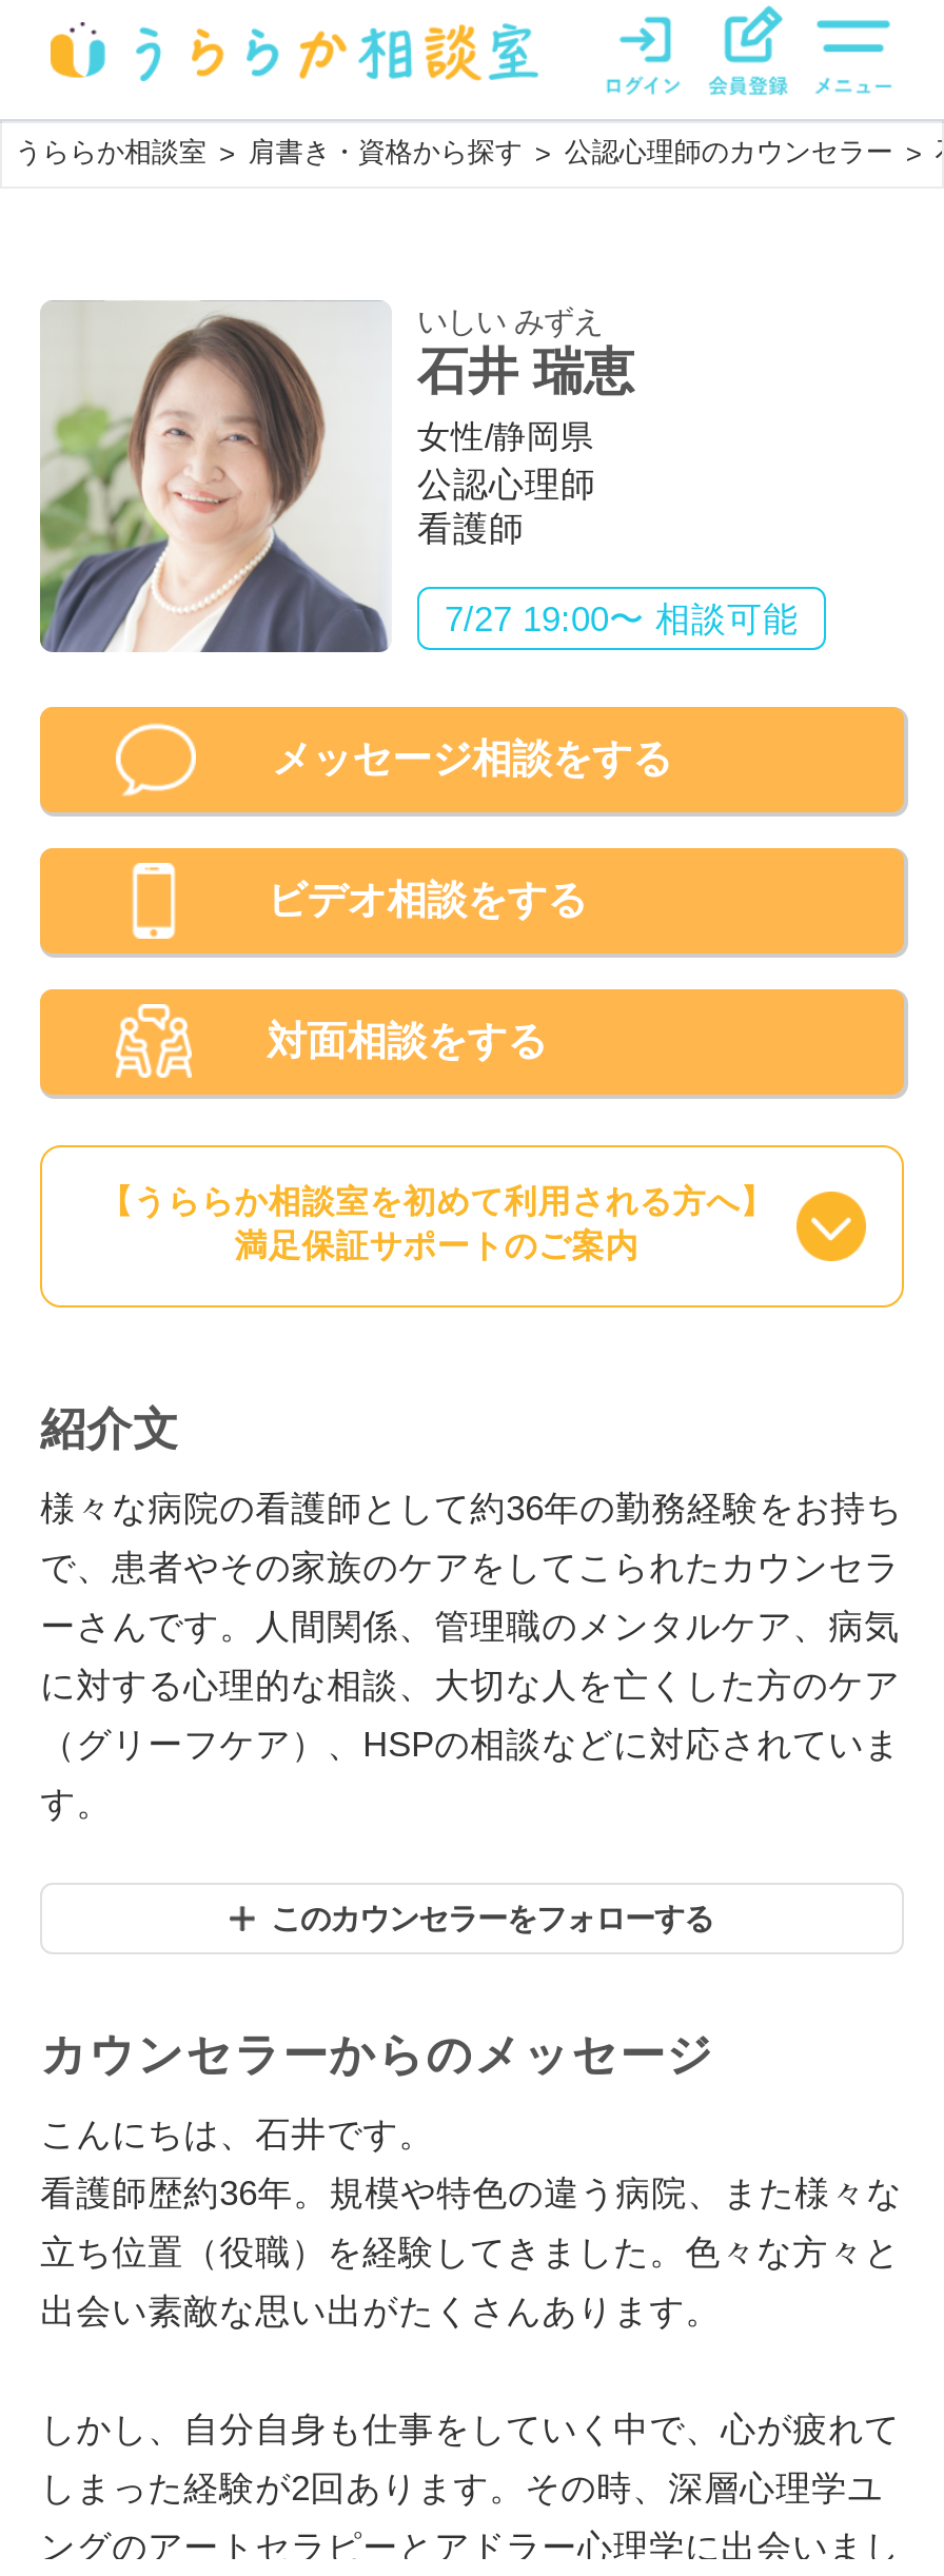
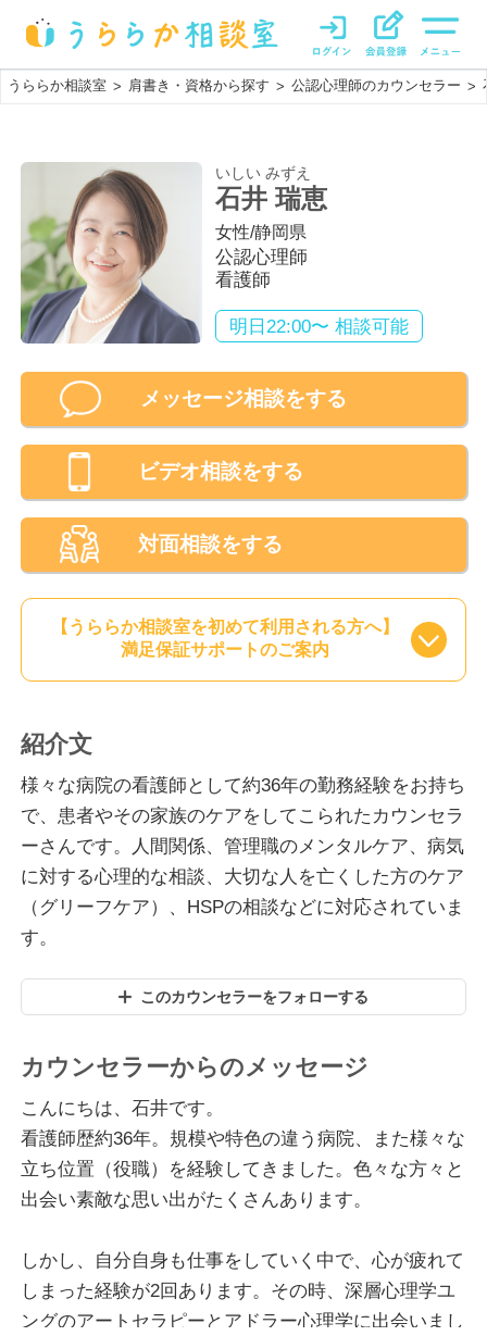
[445,599,799,639] 7/27 19:00〜 相談可能 -> [229,316,409,337] 明日22:00〜 相談可能

